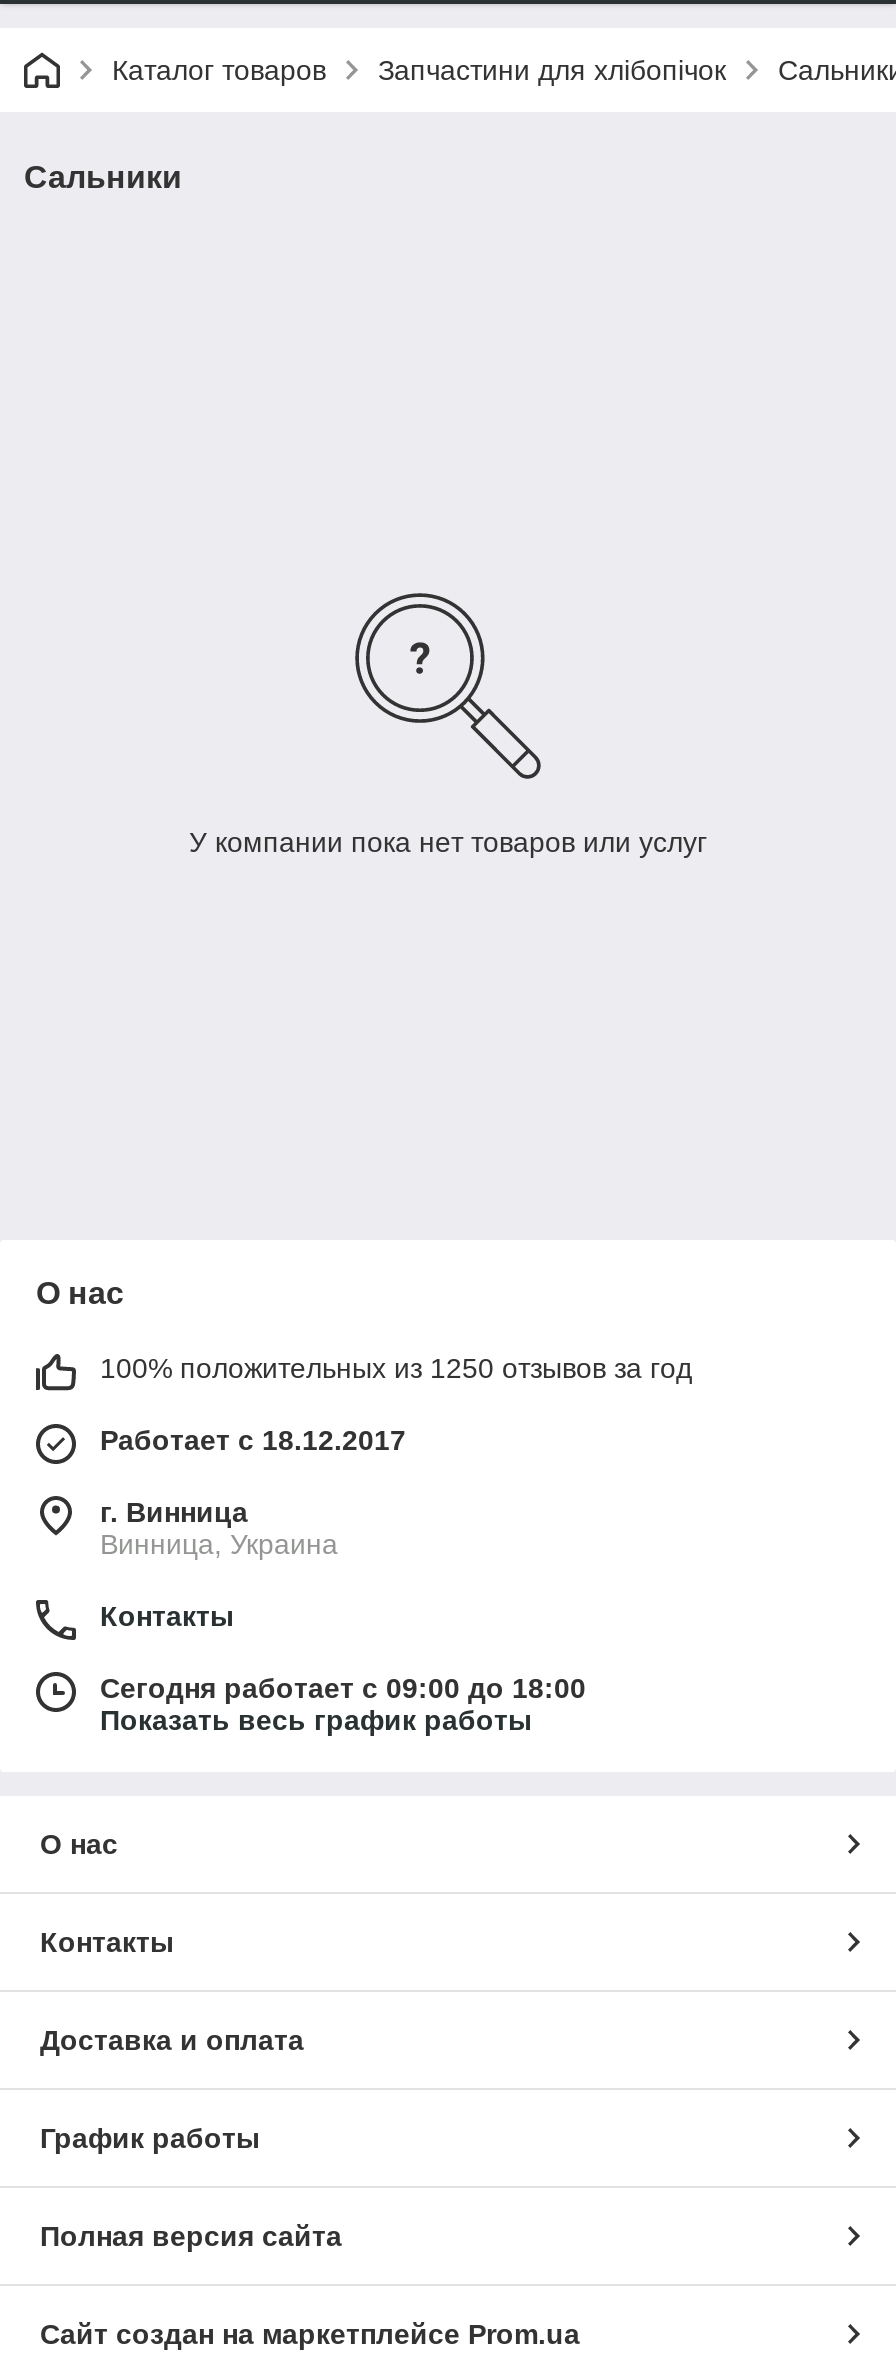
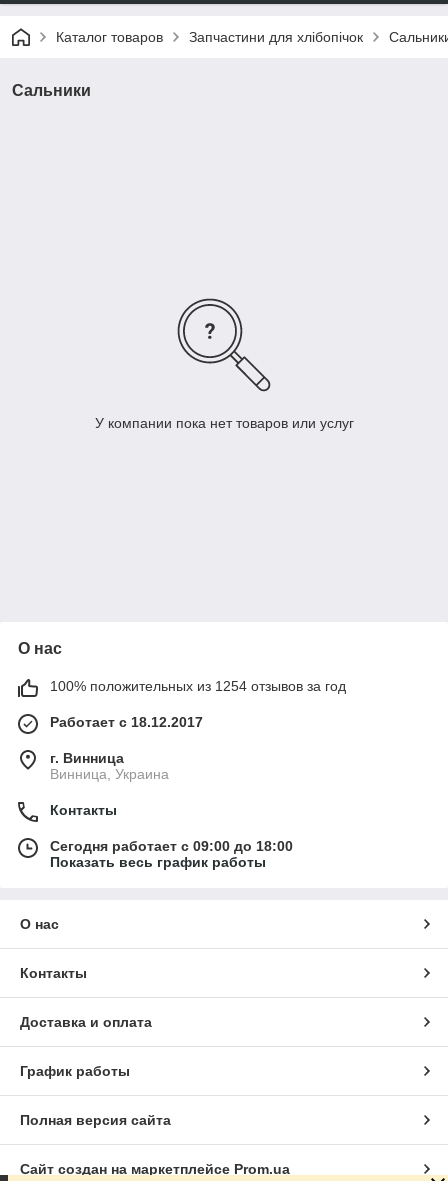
[100,1353,692,1385] 100% положительных из 1250 отзывов за год -> [50,678,346,694] 100% положительных из 1254 отзывов за год

